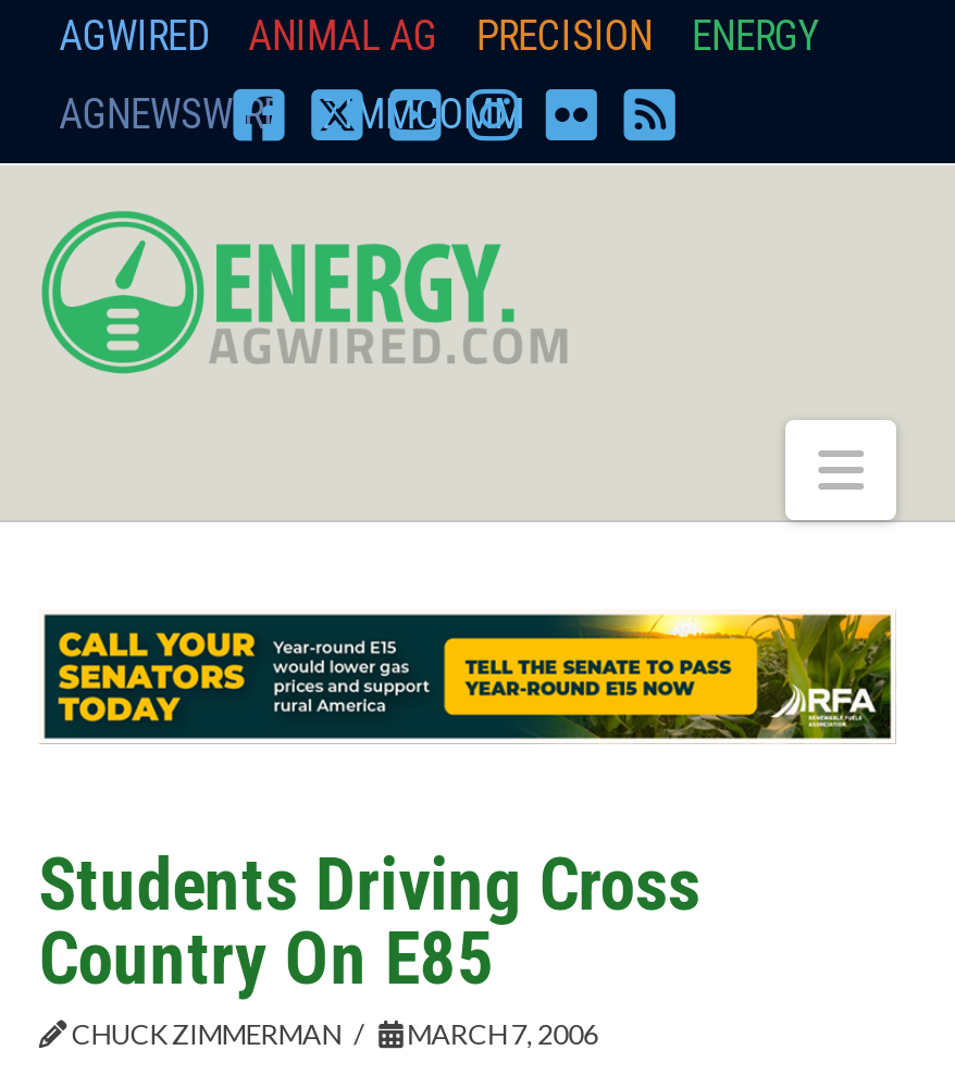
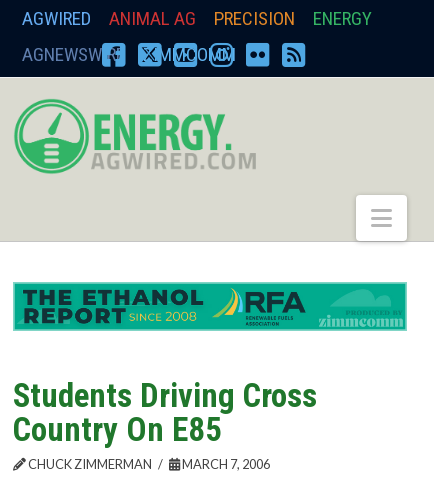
[39,611,894,742] [image] -> [12,281,407,332] [image]

